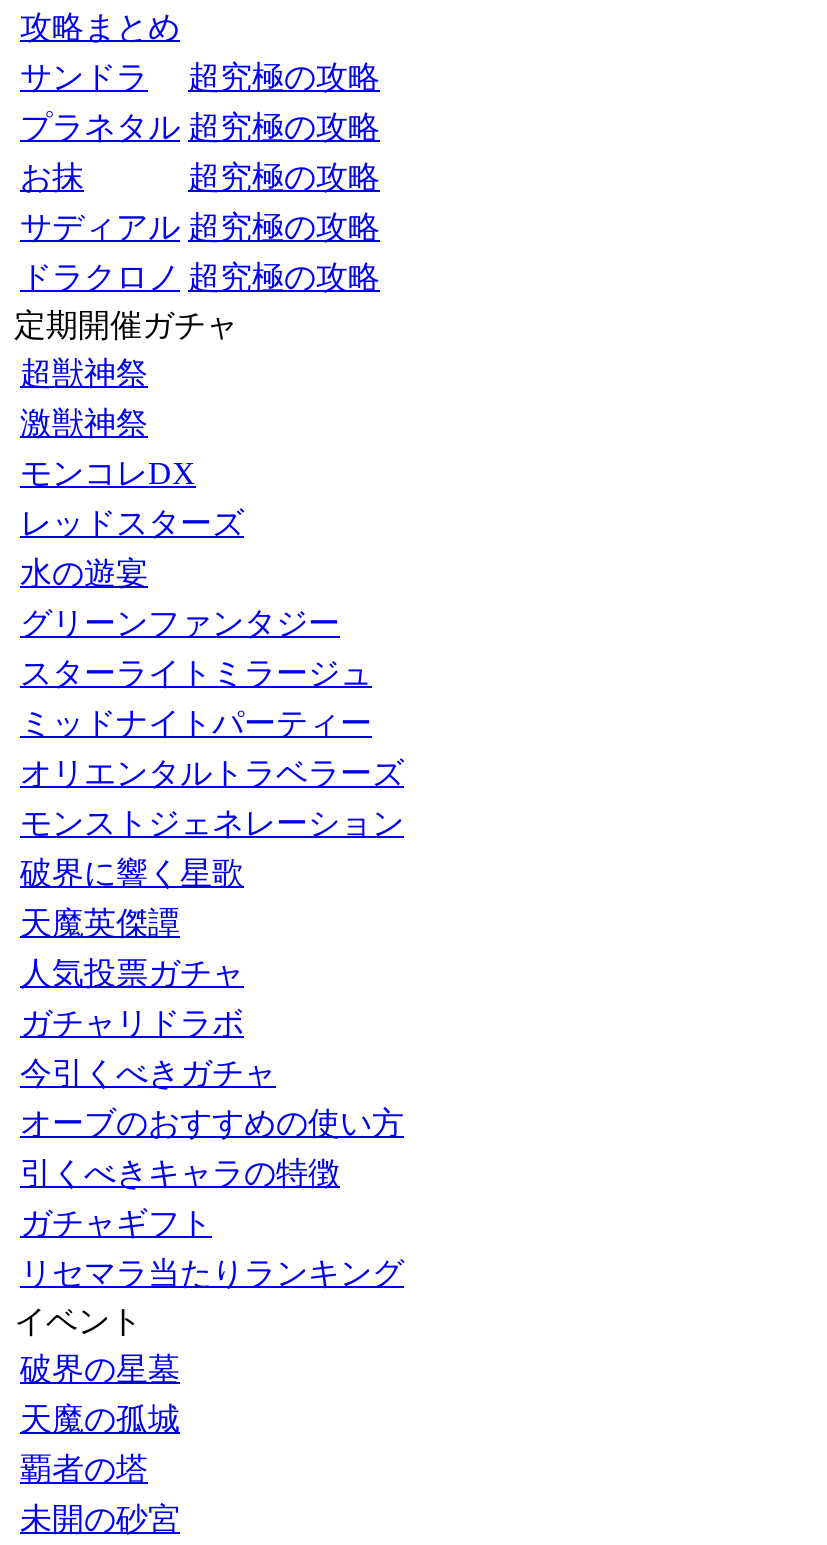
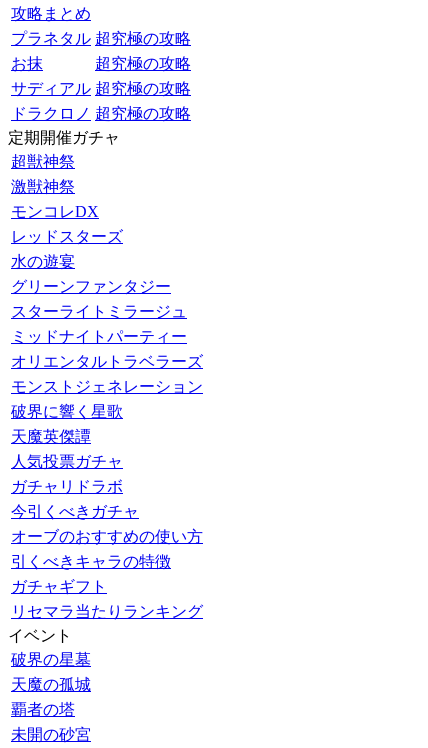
[20,60,380,94] サンドラ | 超究極の攻略 -> none

